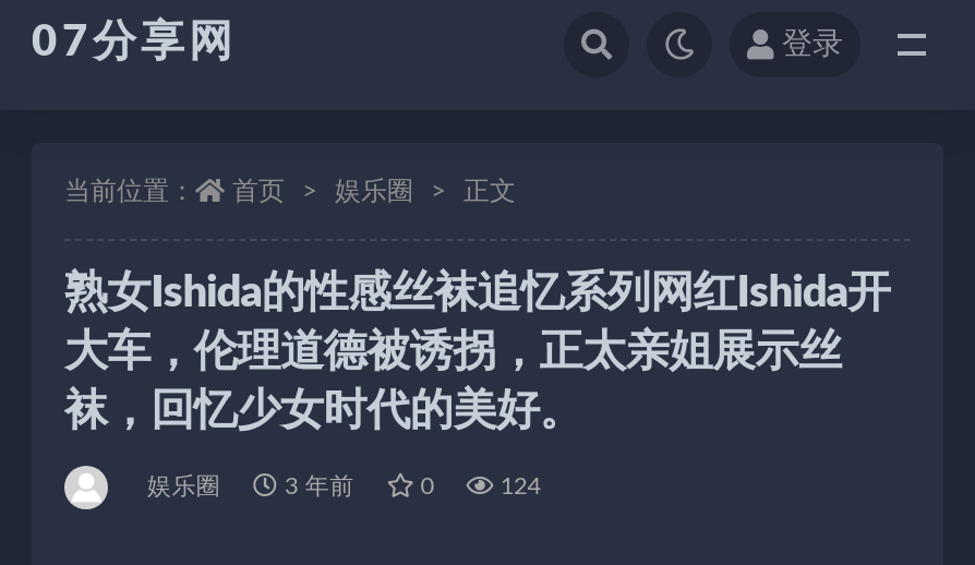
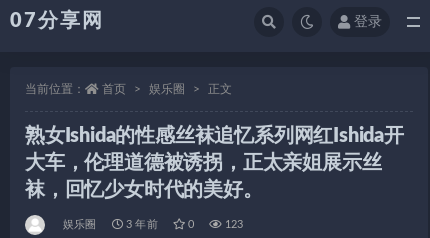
[493,474,541,498] 124 -> [222,219,243,230] 123

